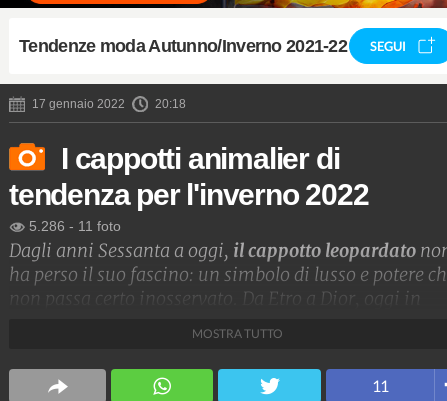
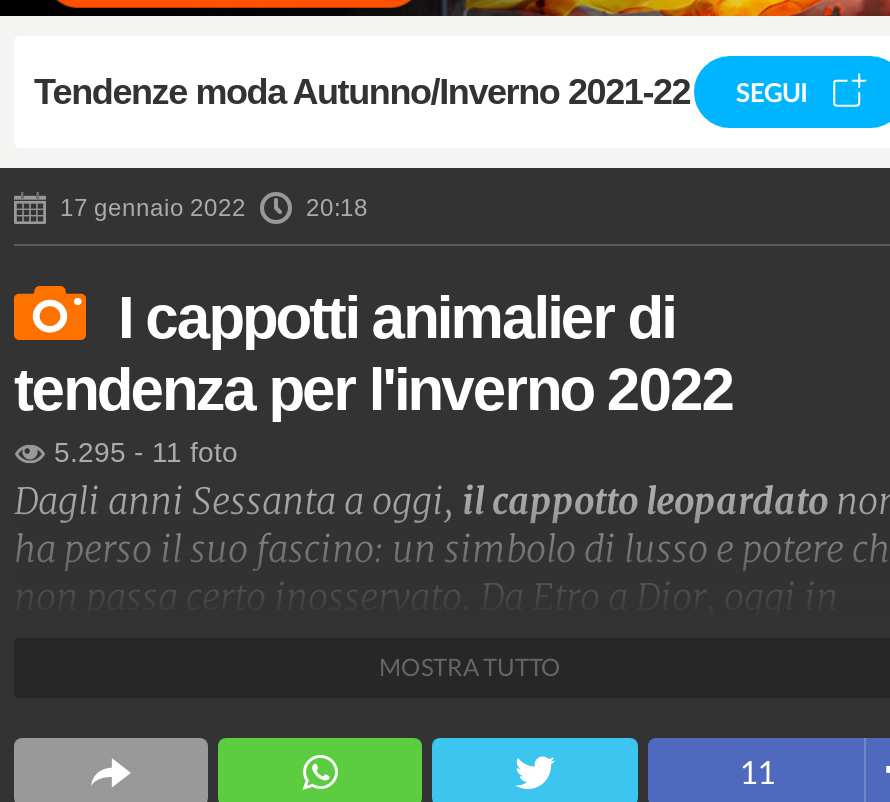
[29,218,121,234] 5.286 - 11 foto -> [54,436,238,468] 5.295 - 11 foto

